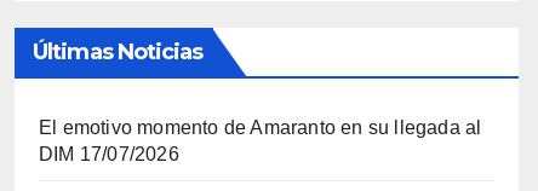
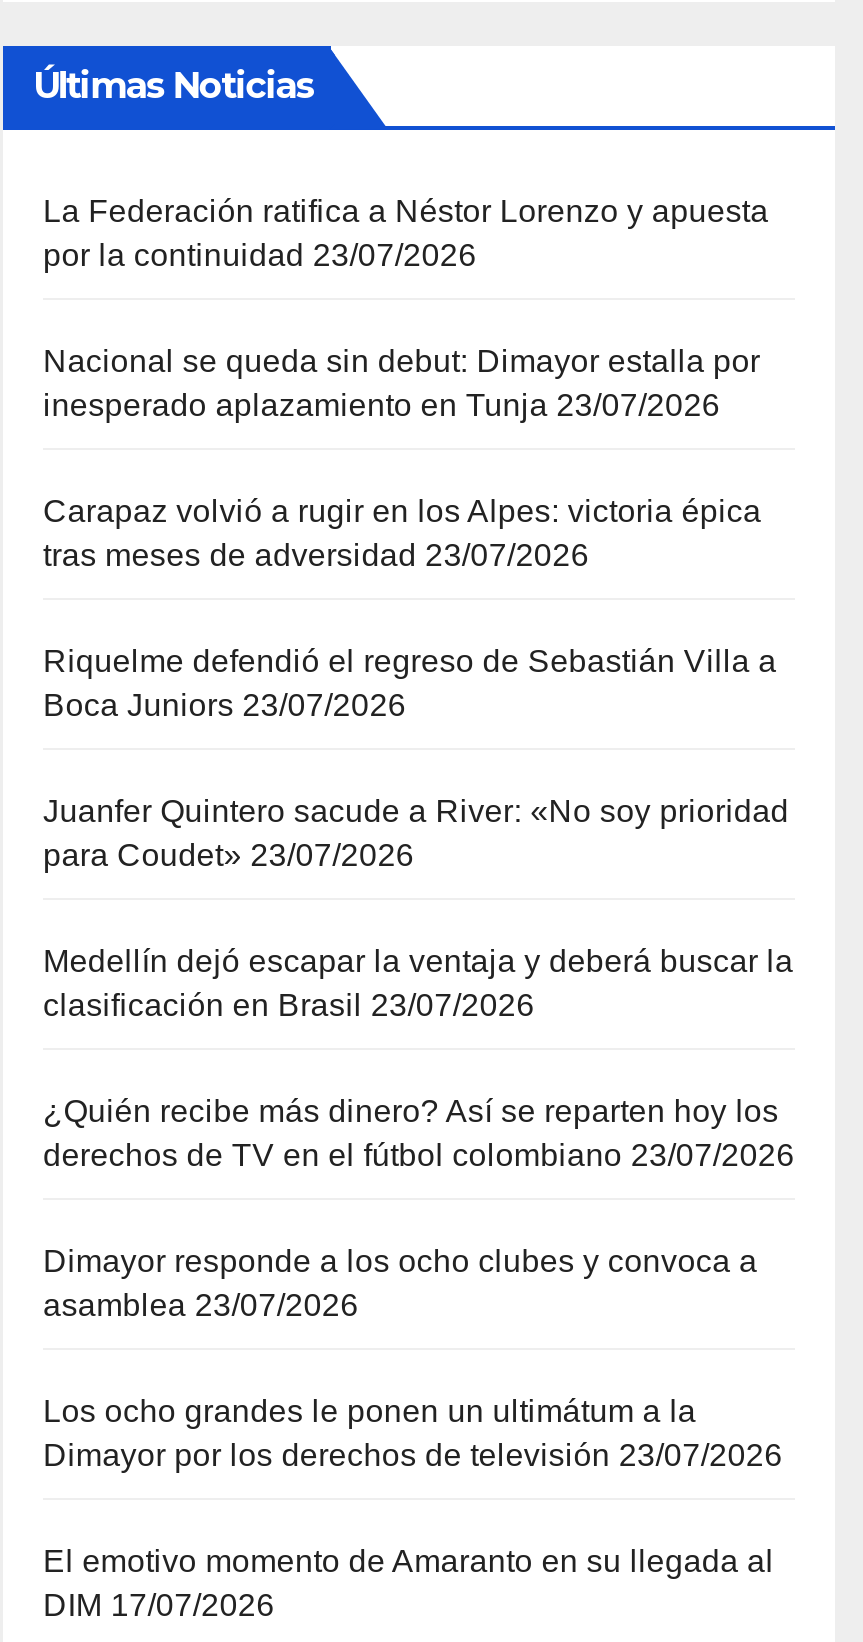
none -> [43,194,795,1472] La Federación ratifica a Néstor Lorenzo y apuesta | por la continuidad 23/07/2026 | Nacional se queda sin debut: Dimayor estalla por | inesperado aplazamiento en Tunja 23/07/2026 | Carapaz volvió a rugir en los Alpes: victoria épica | tras meses de adversidad 23/07/2026 | Riquelme defendió el regreso de Sebastián Villa a | Boca Juniors 23/07/2026 | Juanfer Quintero sacude a River: «No soy prioridad | para Coudet» 23/07/2026 | Medellín dejó escapar la ventaja y deberá buscar la | clasificación en Brasil 23/07/2026 | ¿Quién recibe más dinero? Así se reparten hoy los | derechos de TV en el fútbol colombiano 23/07/2026 | Dimayor responde a los ocho clubes y convoca a | asamblea 23/07/2026 | Los ocho grandes le ponen un ultimátum a la | Dimayor por los derechos de televisión 23/07/2026

